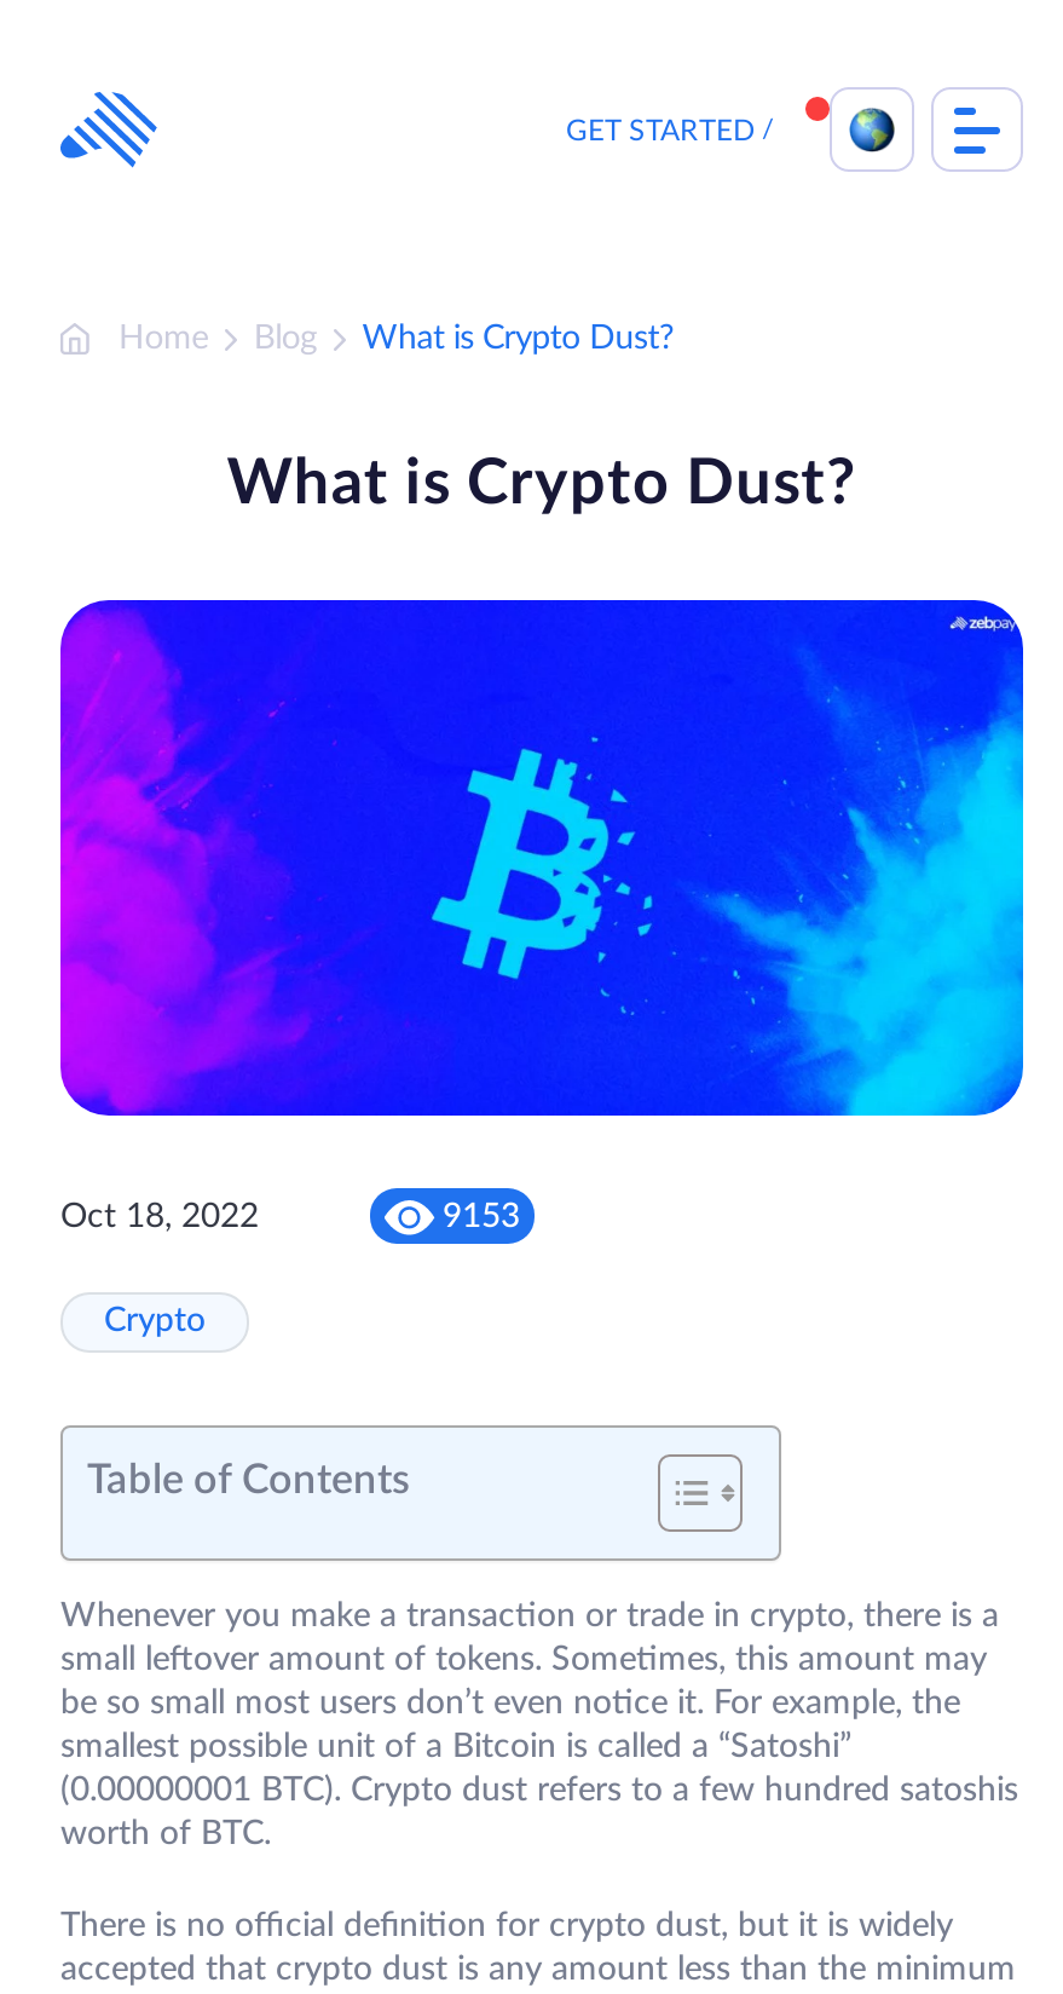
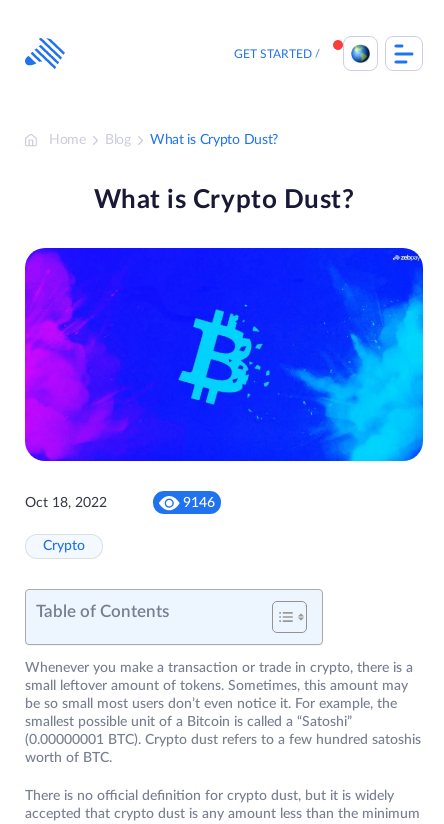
[443,1201,520,1235] 9153 -> [183,496,215,510] 9146

